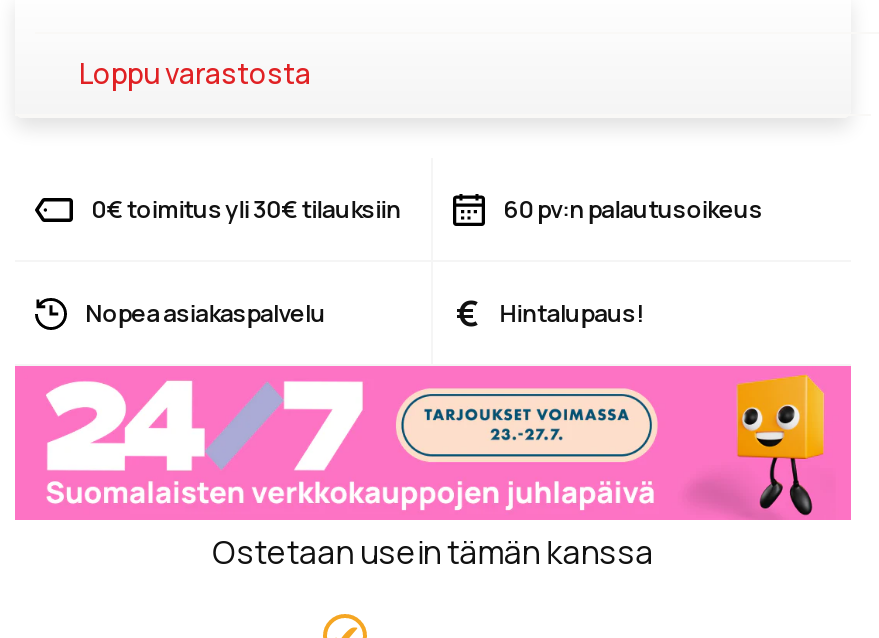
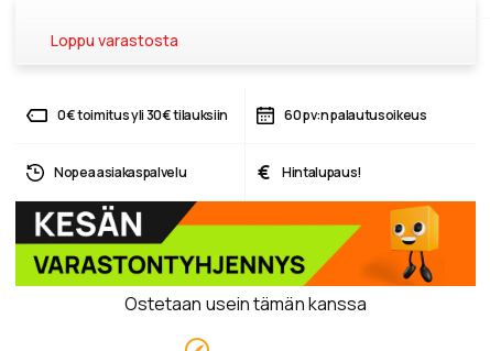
[13,364,853,522] [image] -> [14,200,477,287] [image]

